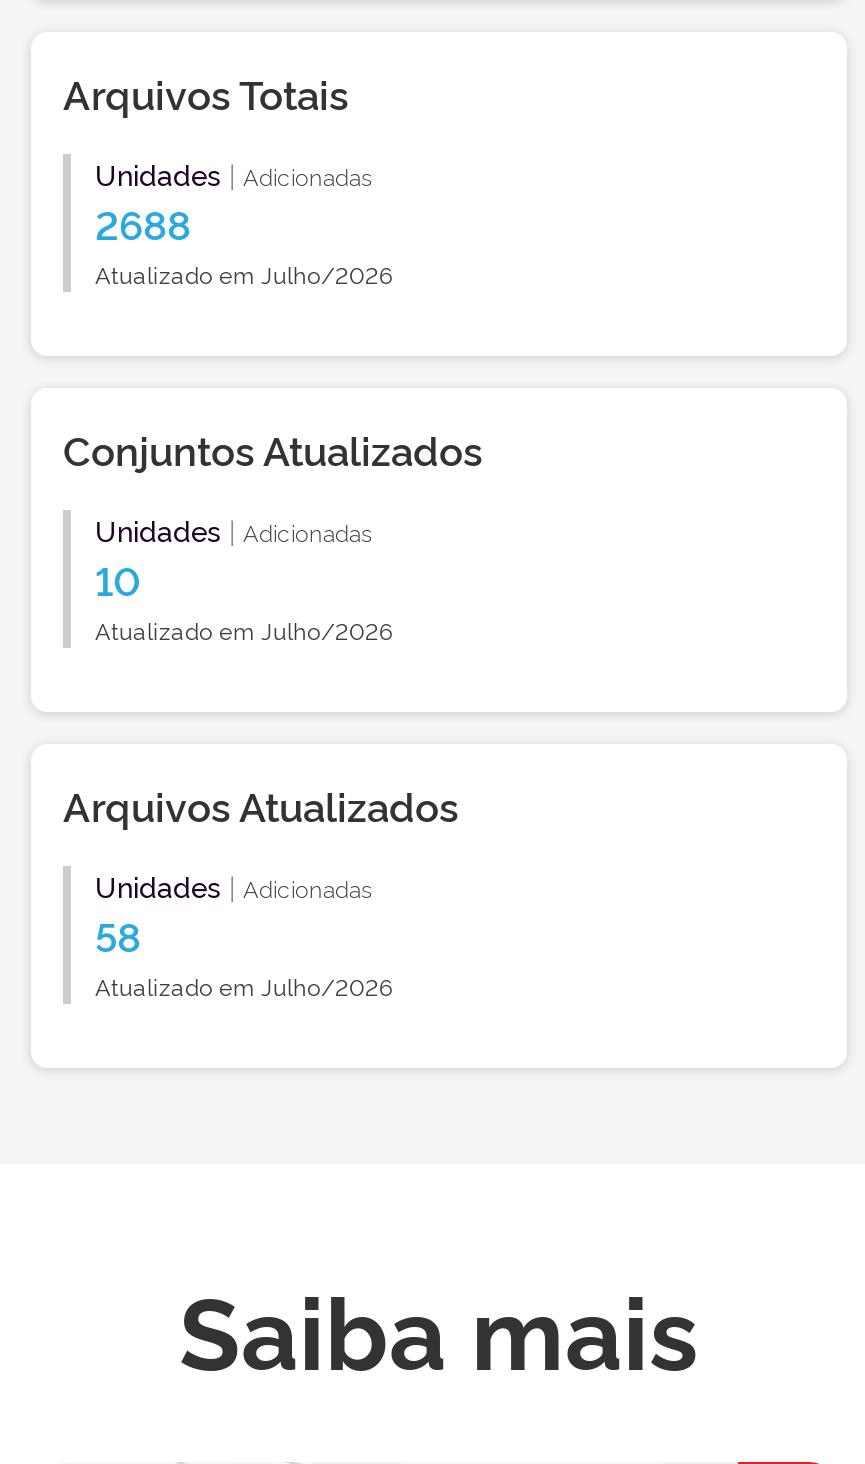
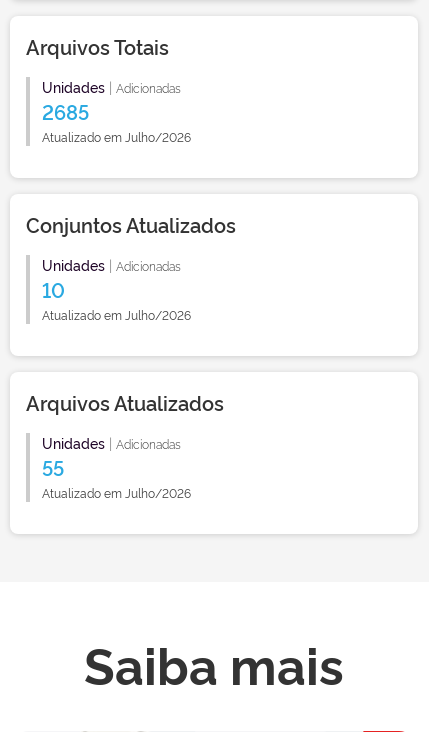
[95,193,191,249] 2688 -> [42,96,89,124] 2685
[95,905,141,961] 58 -> [42,452,64,480] 55

